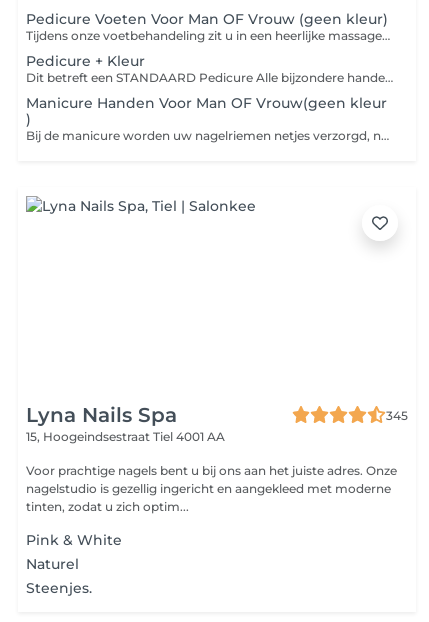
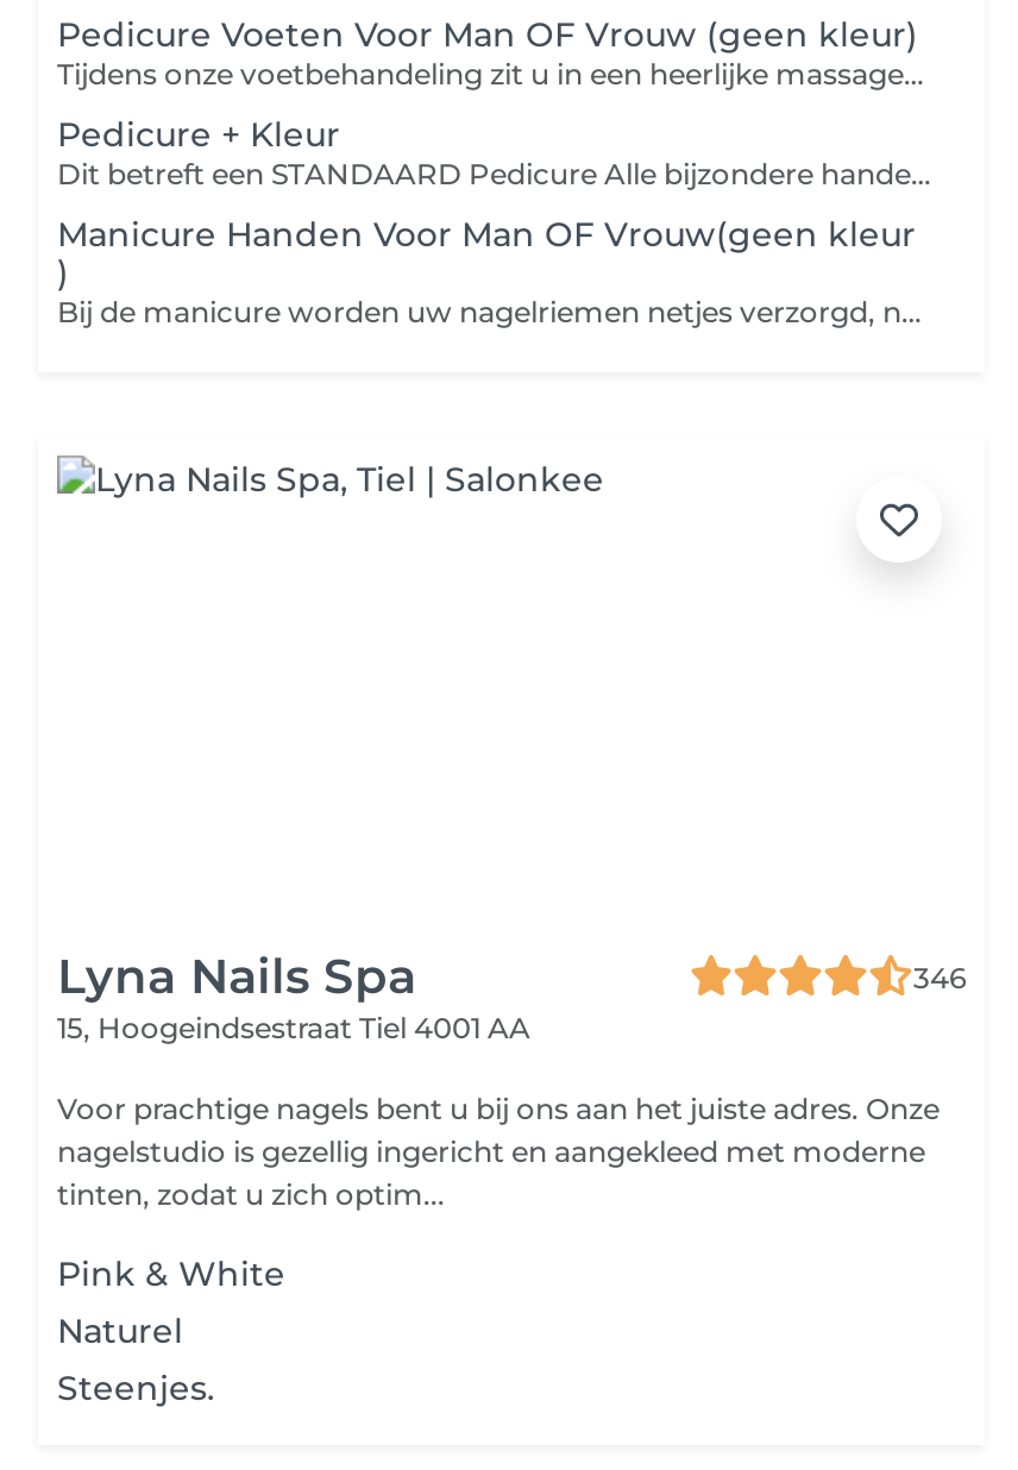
[386,408,408,423] 345 -> [913,960,966,995] 346

